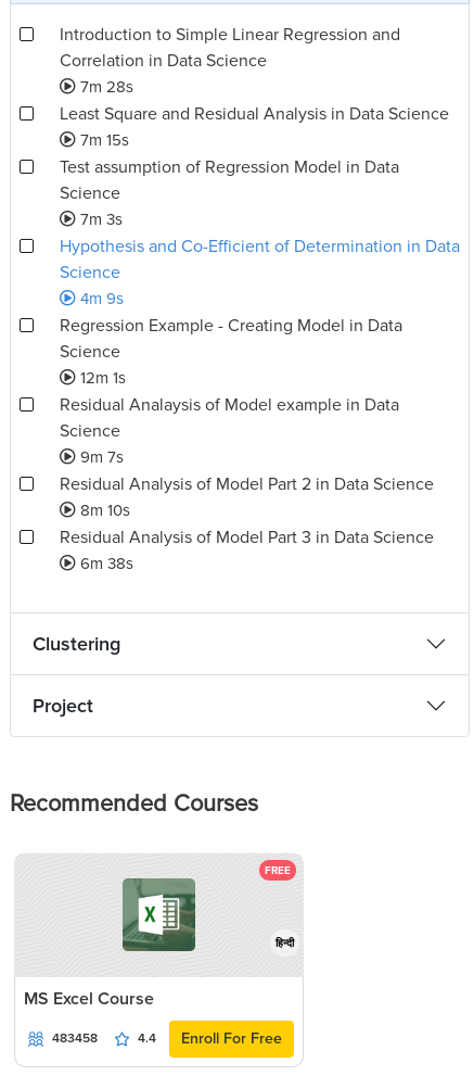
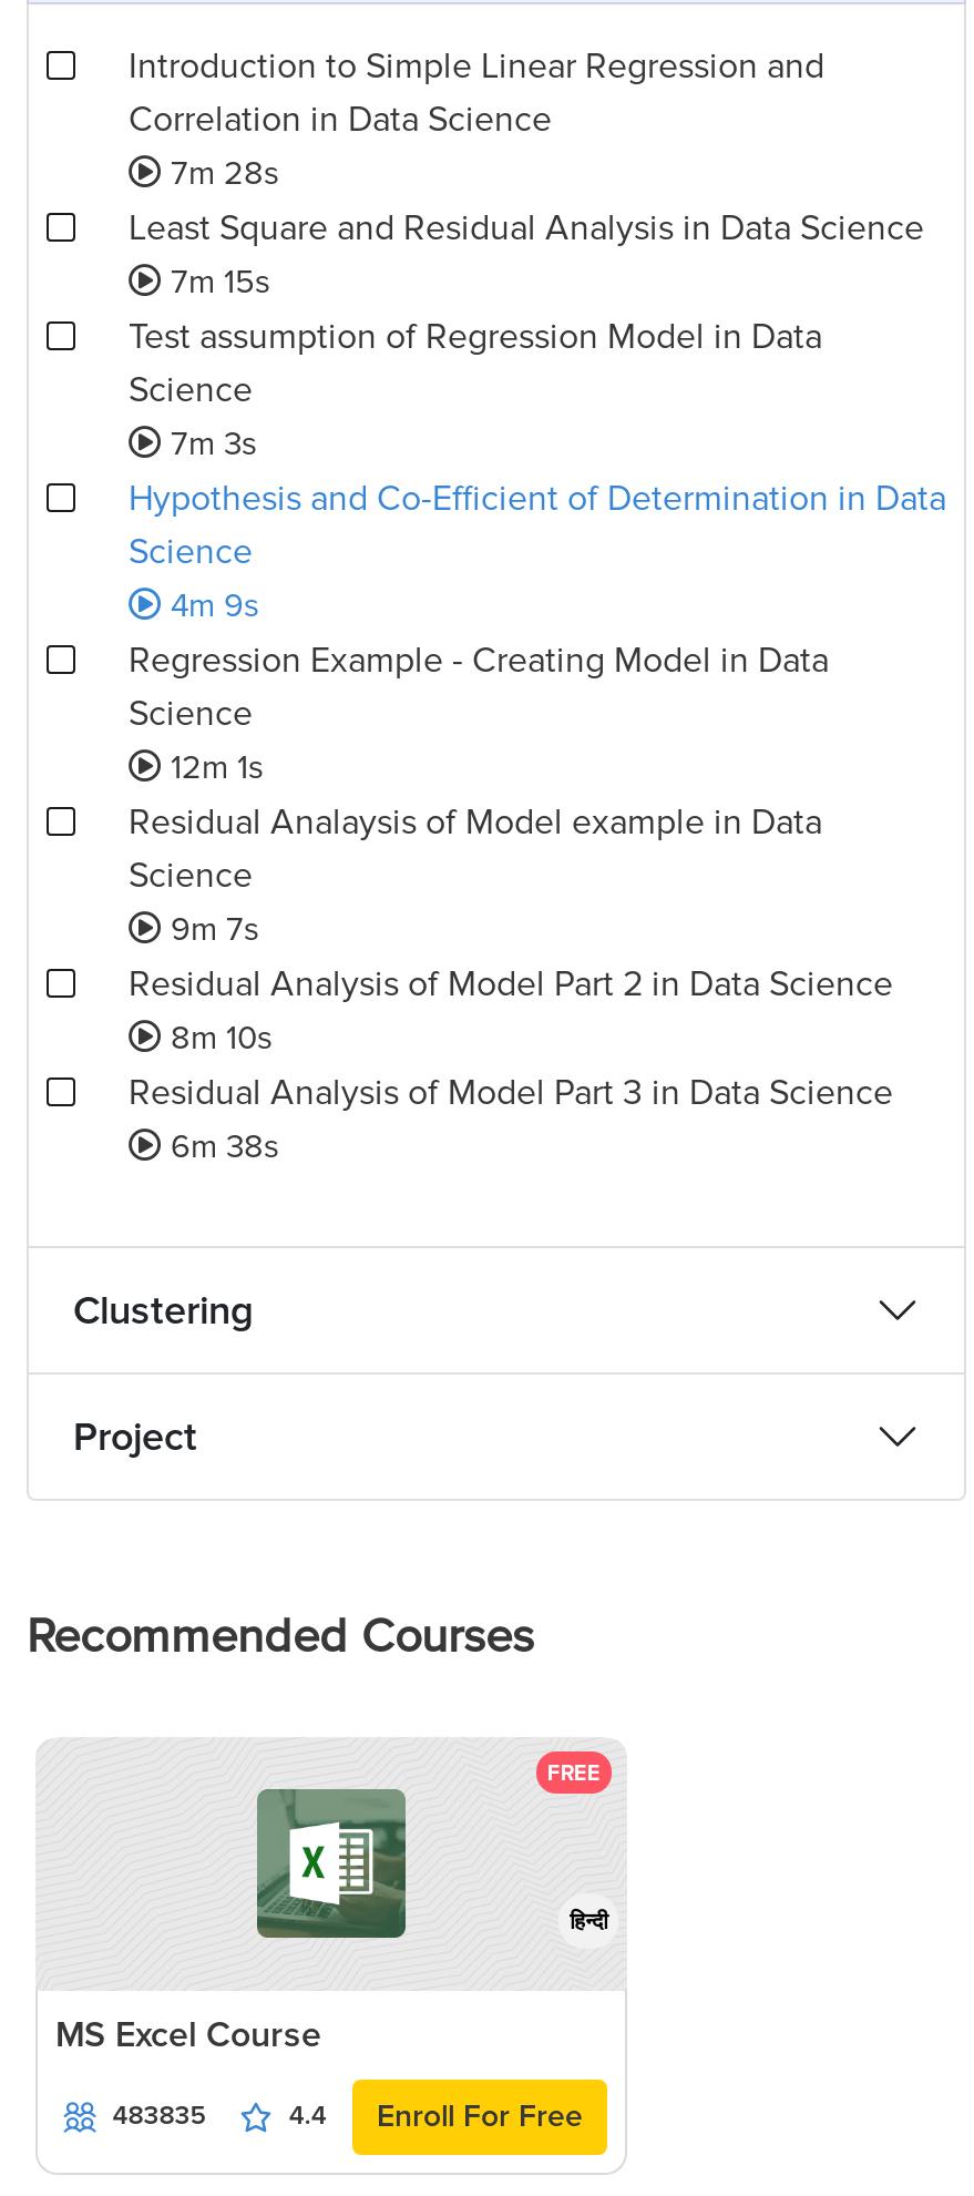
[52,1030,97,1046] 483458 -> [113,2099,206,2132] 483835

